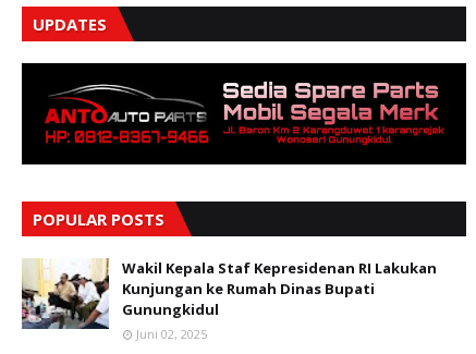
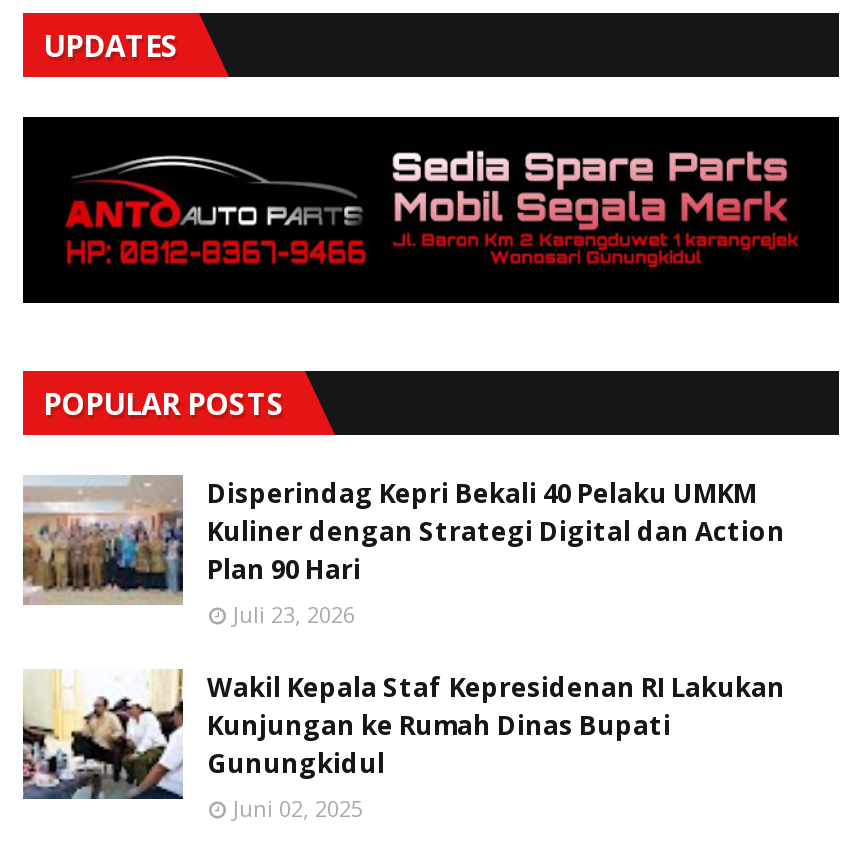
none -> [21,475,785,630] [image] | Disperindag Kepri Bekali 40 Pelaku UMKM | Kuliner dengan Strategi Digital dan Action | Plan 90 Hari | Juli 23, 2026

